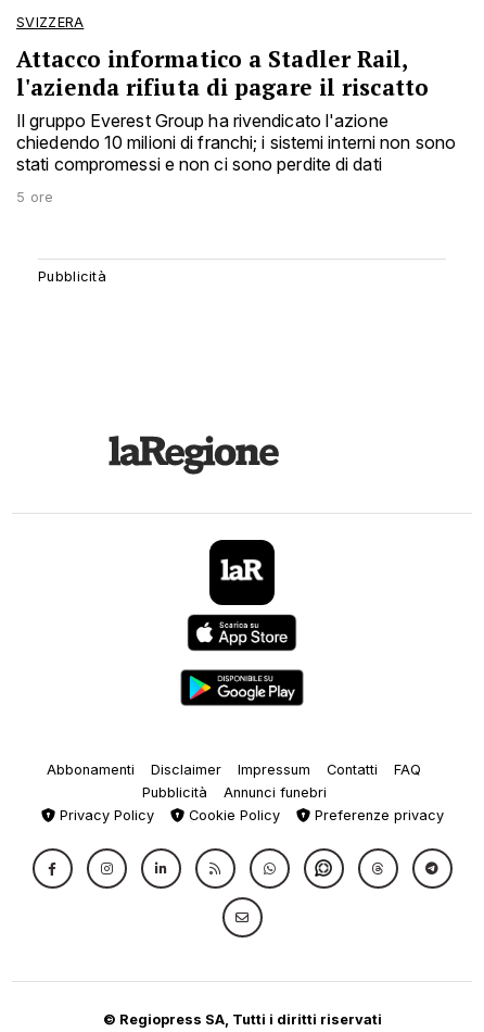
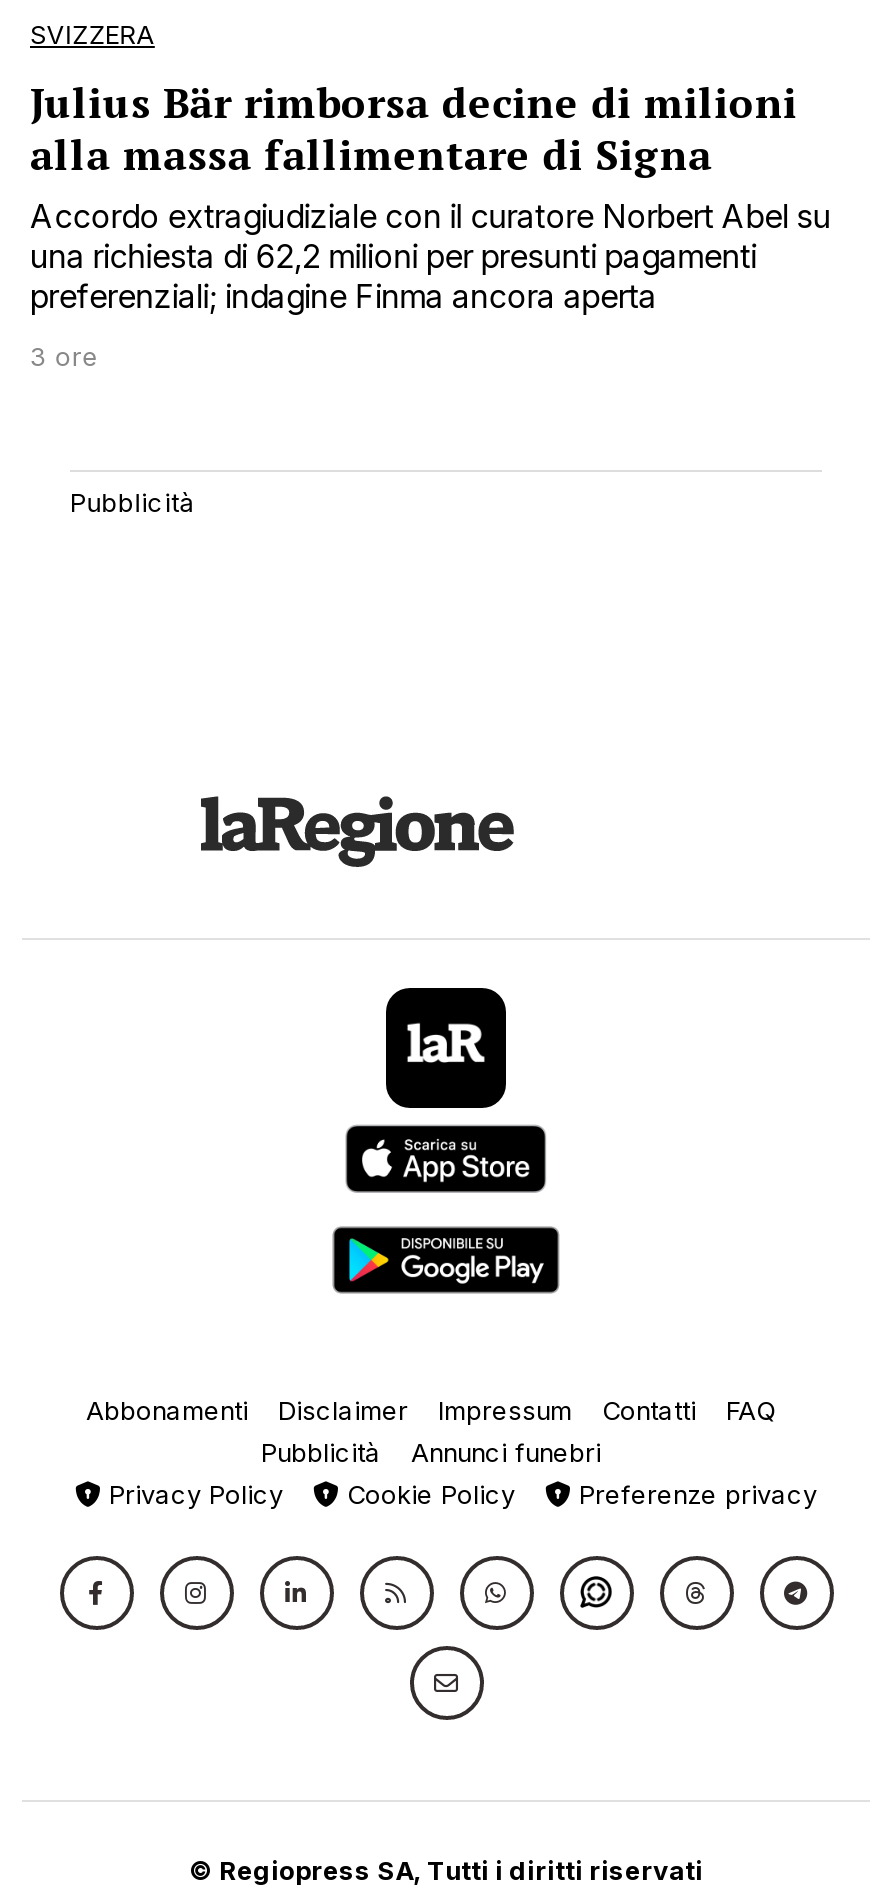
[16,44,456,175] Attacco informatico a Stadler Rail, | l'azienda rifiuta di pagare il riscatto | Il gruppo Everest Group ha rivendicato l'azione | chiedendo 10 milioni di franchi; i sistemi interni non sono | stati compromessi e non ci sono perdite di dati -> [30,75,831,317] Julius Bär rimborsa decine di milioni | alla massa fallimentare di Signa | Accordo extragiudiziale con il curatore Norbert Abel su | una richiesta di 62,2 milioni per presunti pagamenti | preferenziali; indagine Finma ancora aperta
[16,189,54,206] 5 ore -> [30,343,99,373] 3 ore

